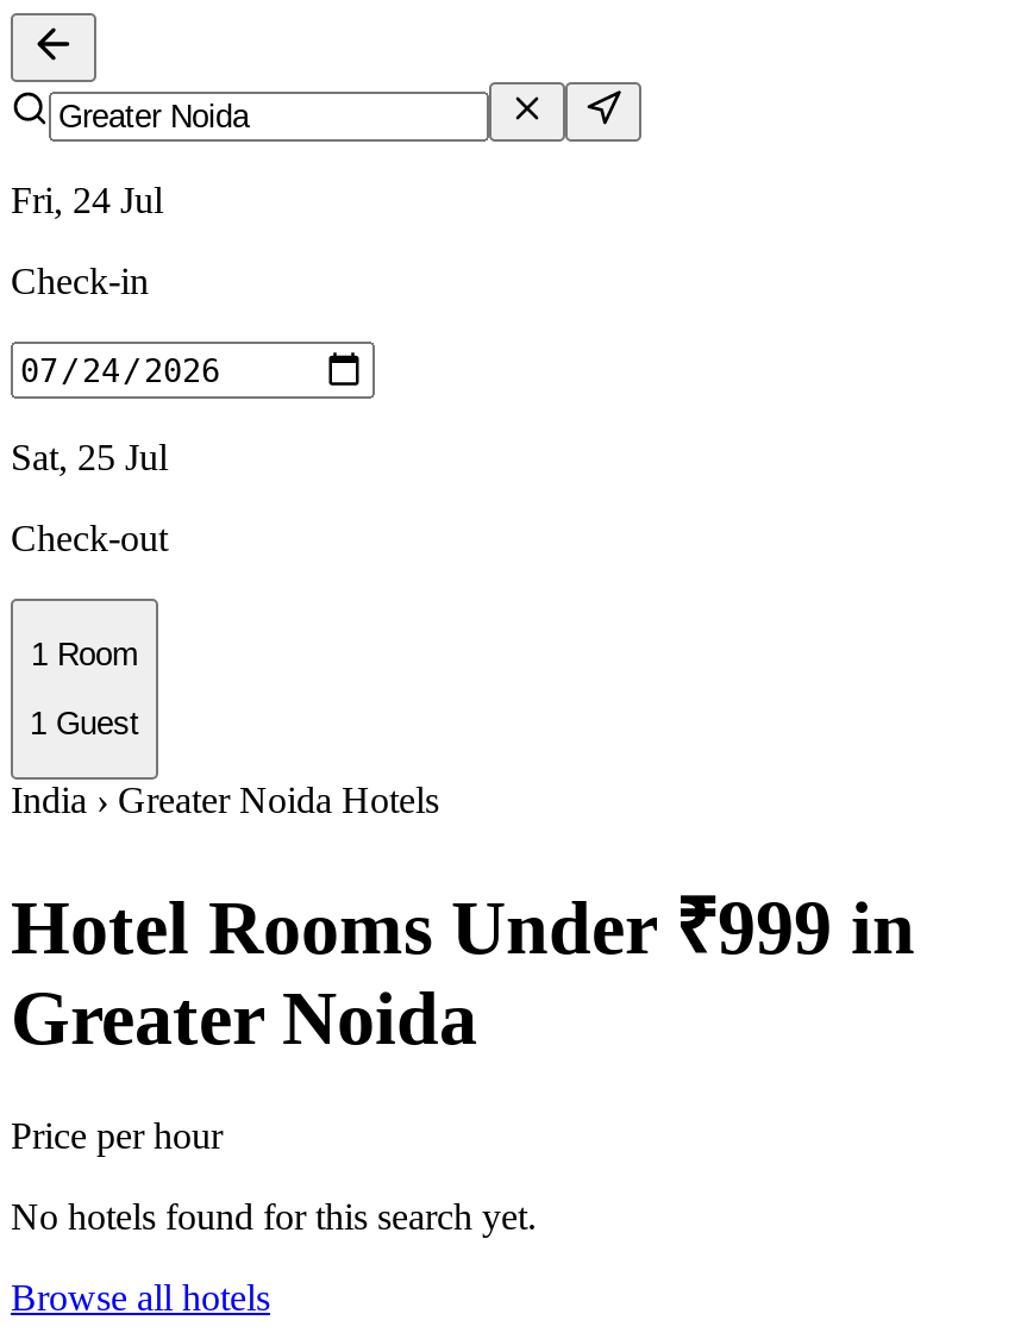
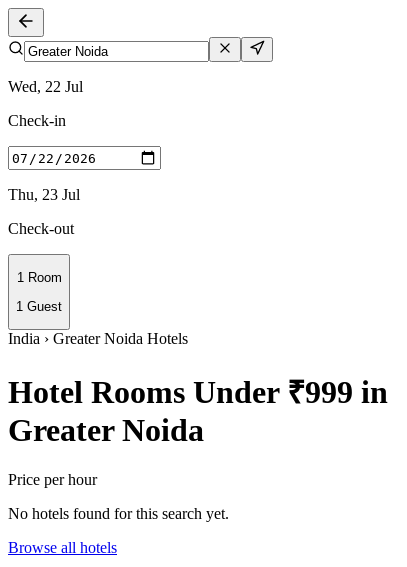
[11,180,163,220] Fri, 24 Jul -> [8,78,83,95] Wed, 22 Jul
[11,437,168,477] Sat, 25 Jul -> [8,186,80,203] Thu, 23 Jul

